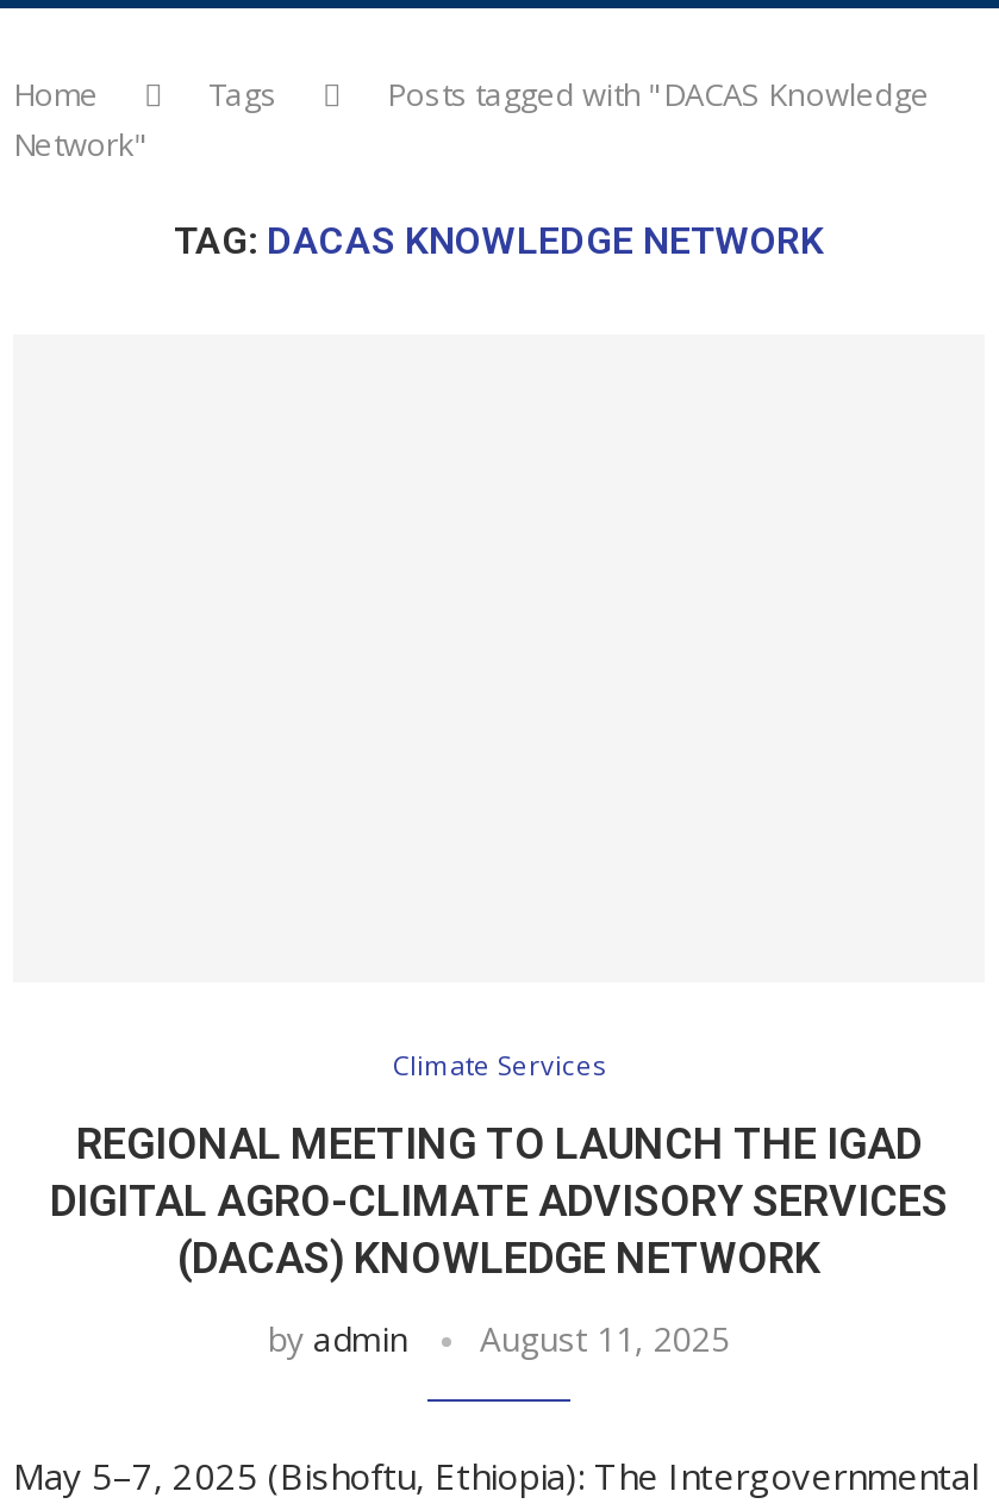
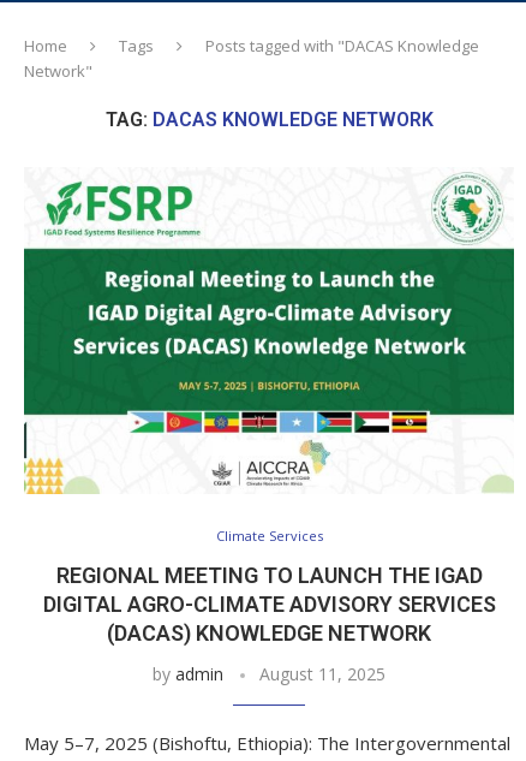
none -> [23,173,515,495] [image]

